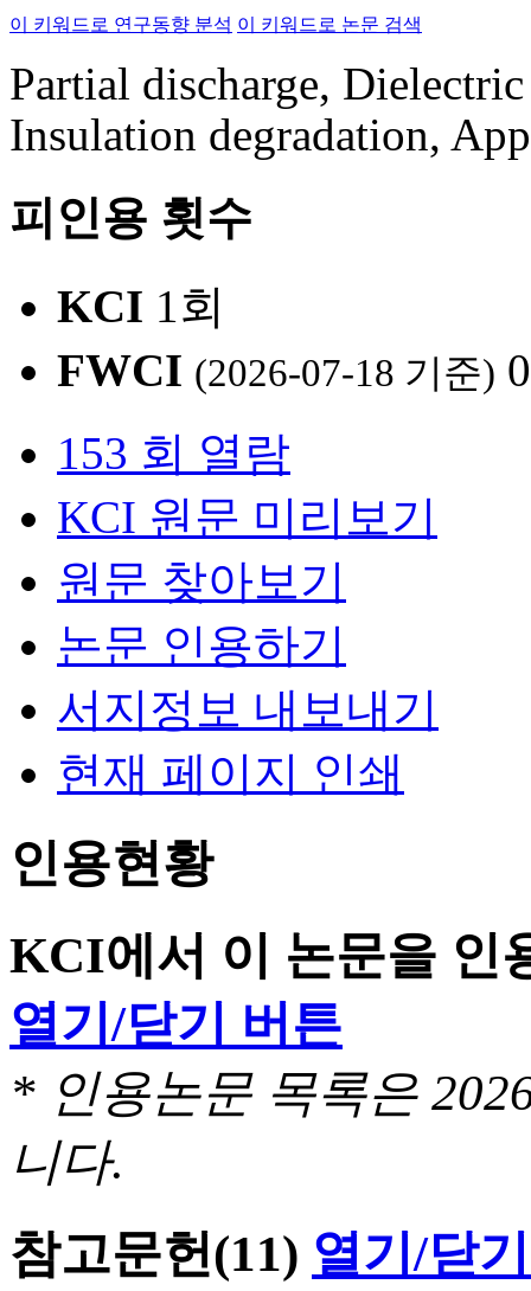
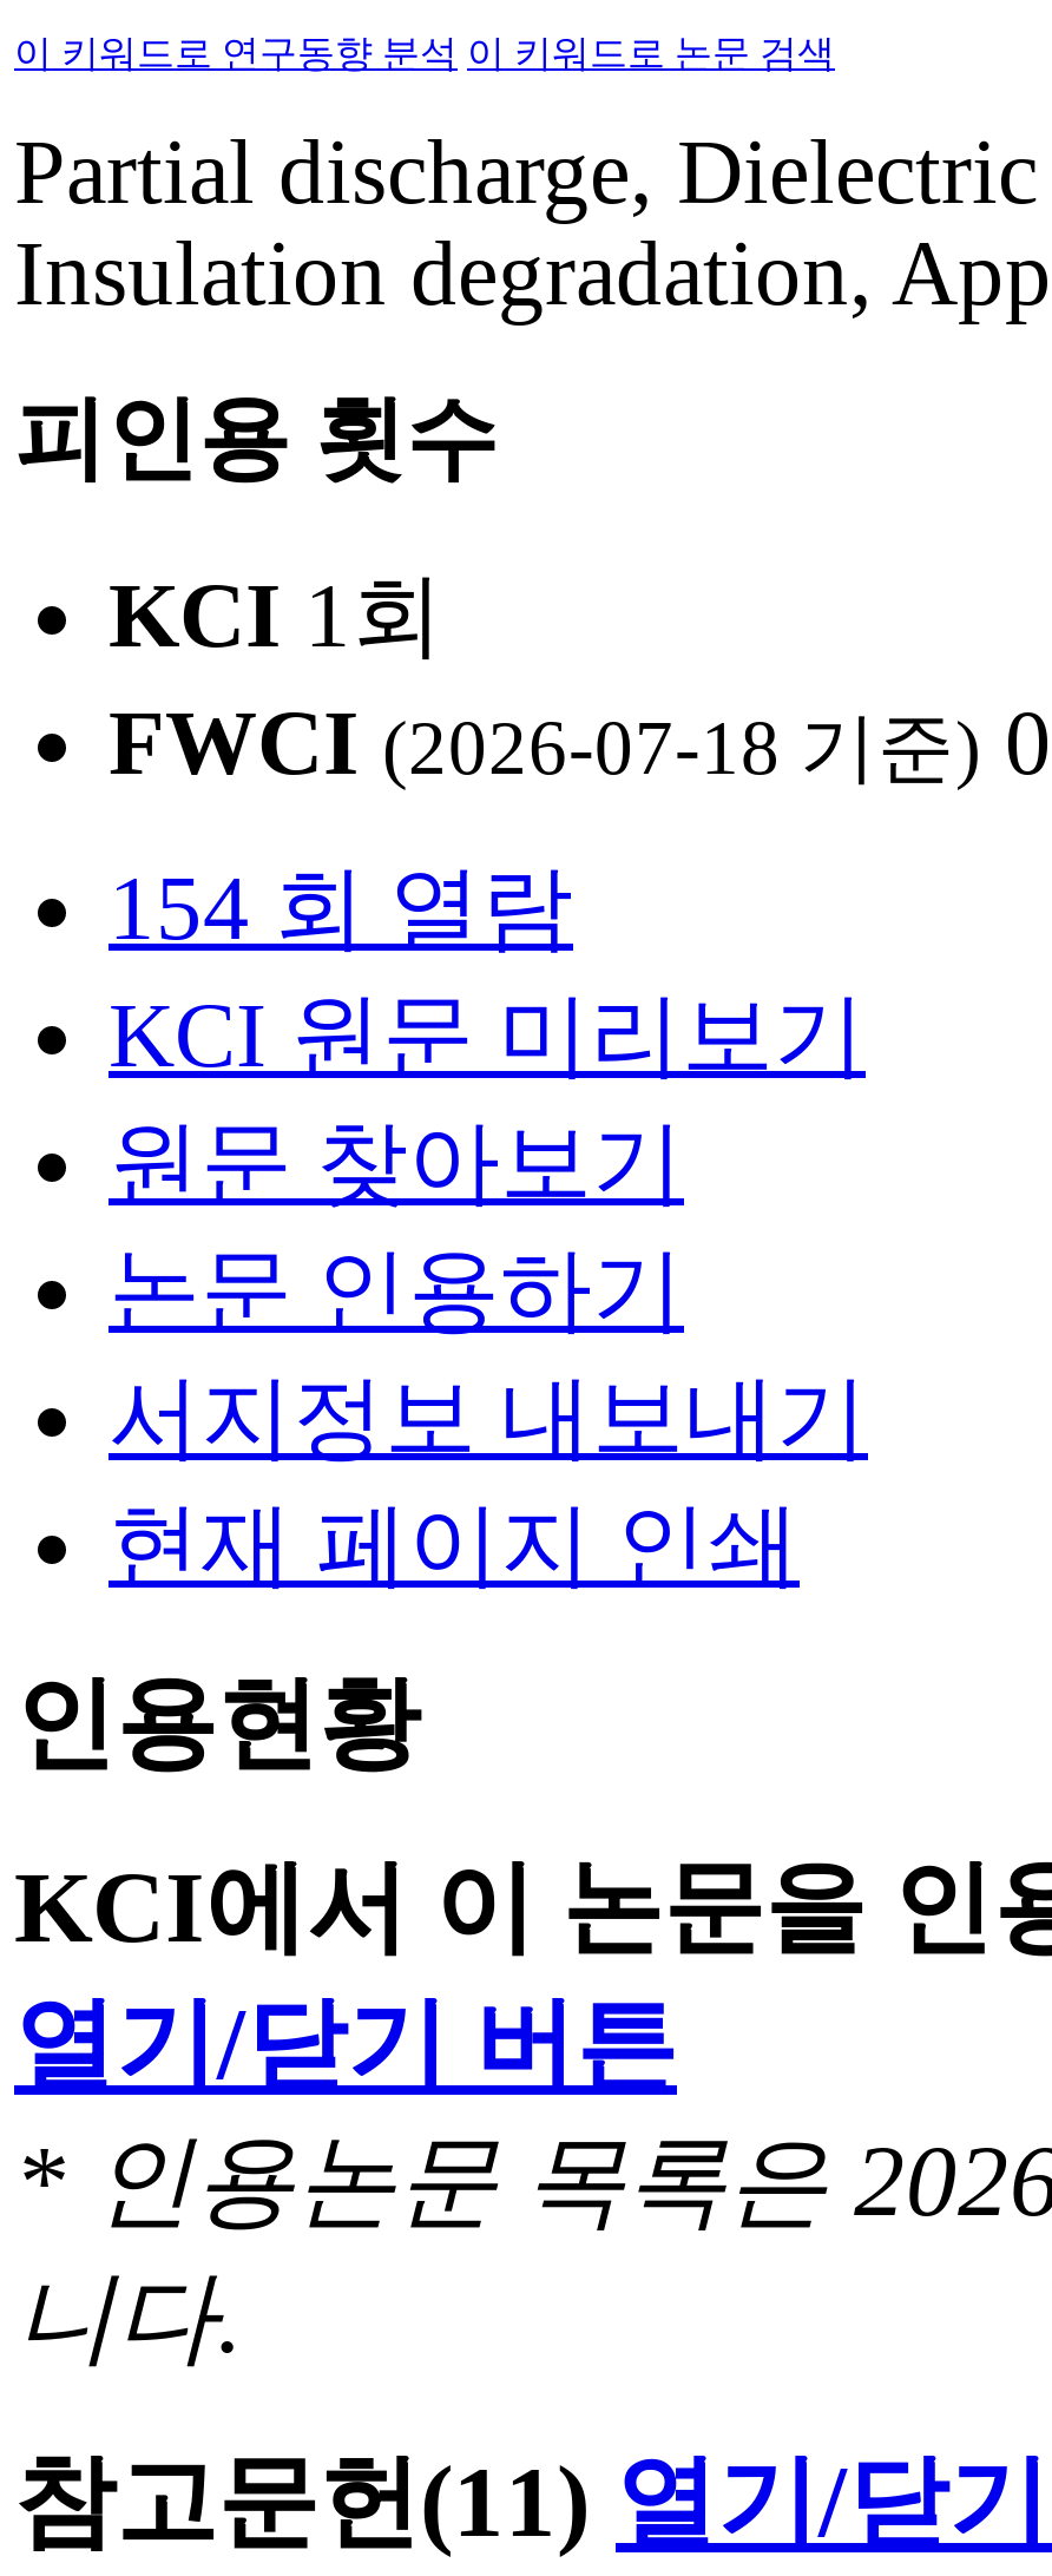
[57,428,290,478] 153 회 열람 -> [109,856,573,958] 154 회 열람

